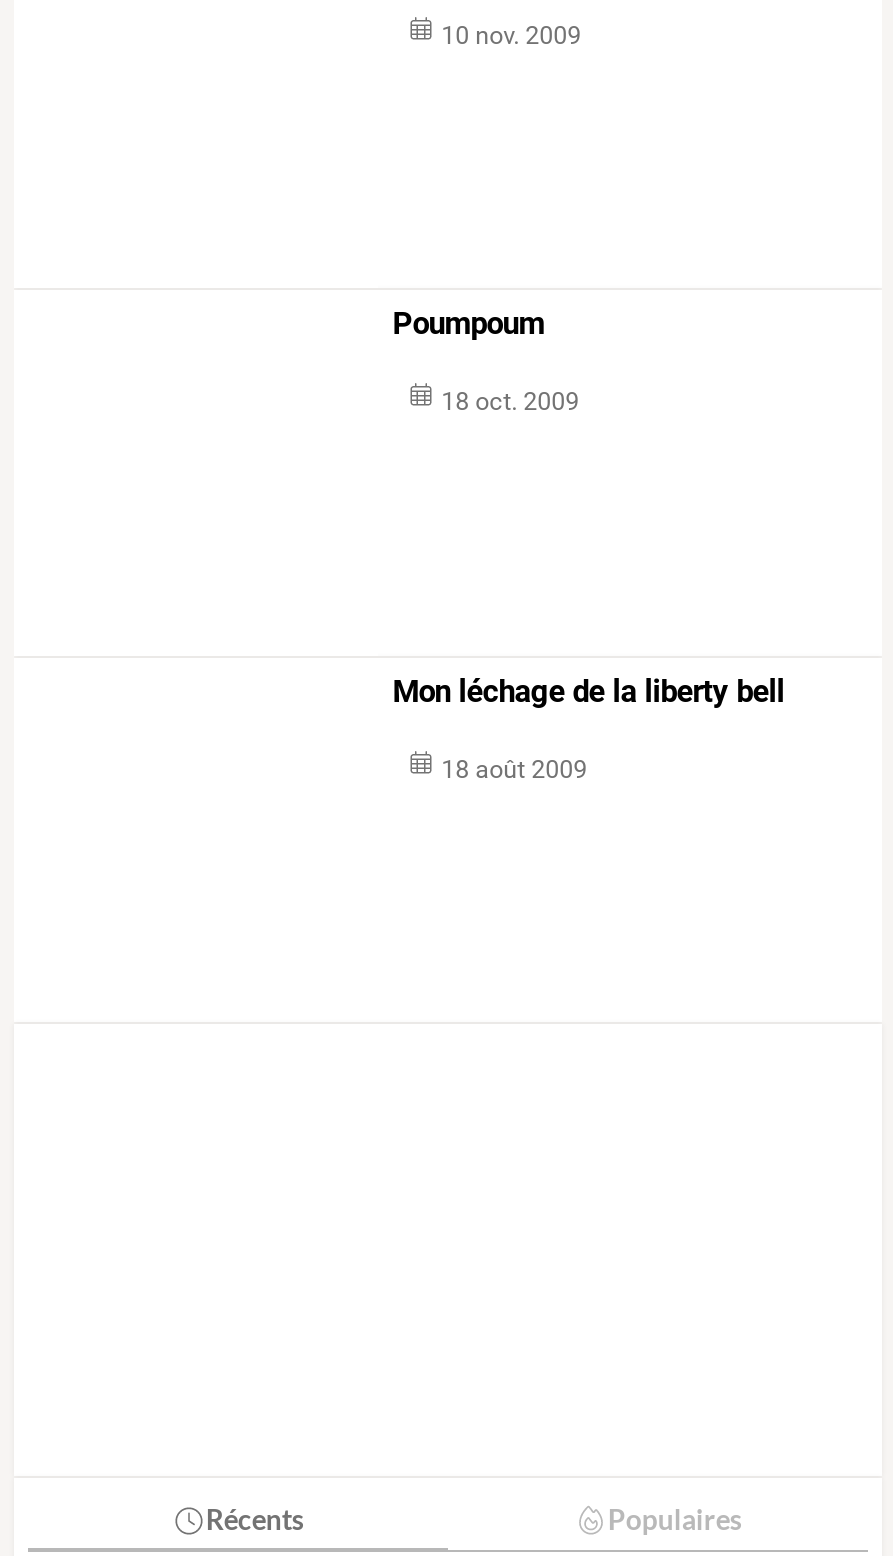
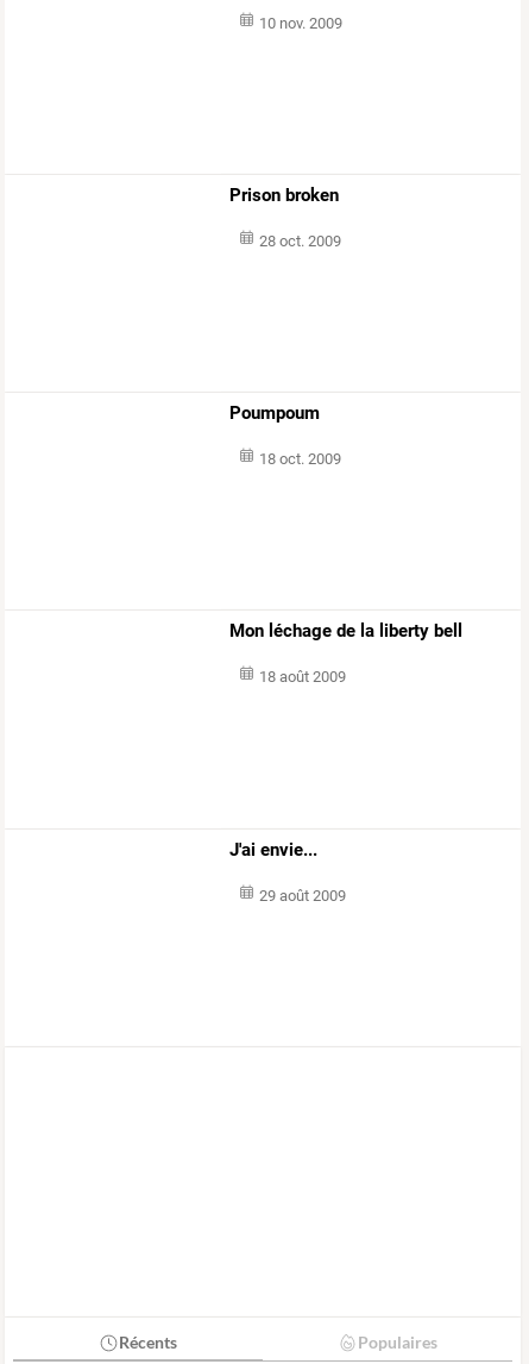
none -> [230,184,341,250] Prison broken | 28 oct. 2009
none -> [230,839,346,904] J'ai envie... | 29 août 2009

